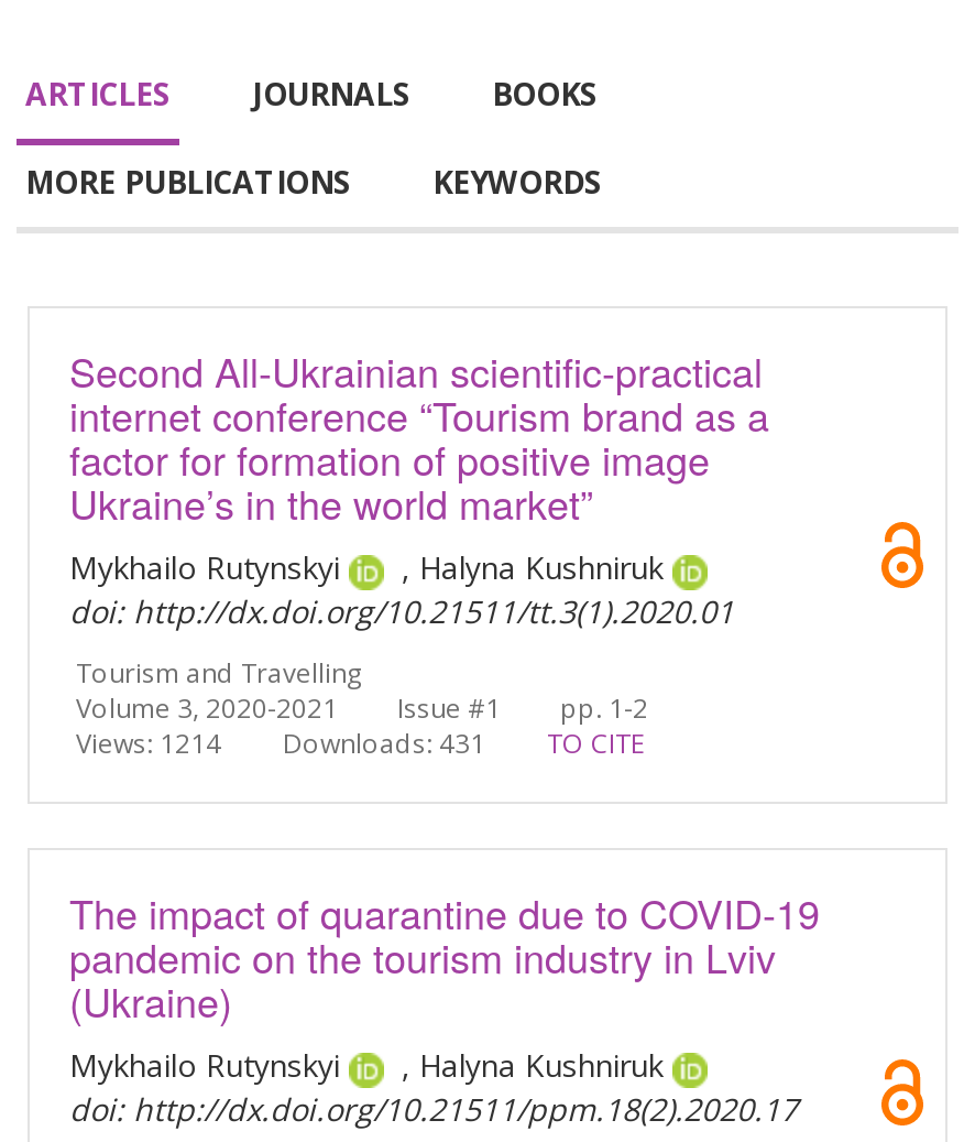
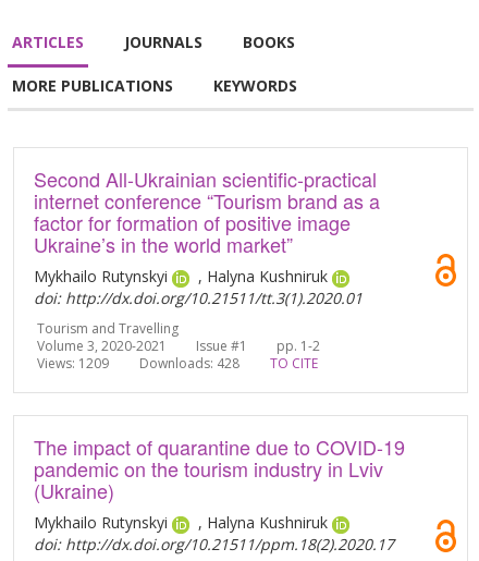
[76,726,221,763] Views: 1214 -> [37,355,109,373] Views: 1209
[283,726,485,763] Downloads: 431 -> [139,355,239,373] Downloads: 428

